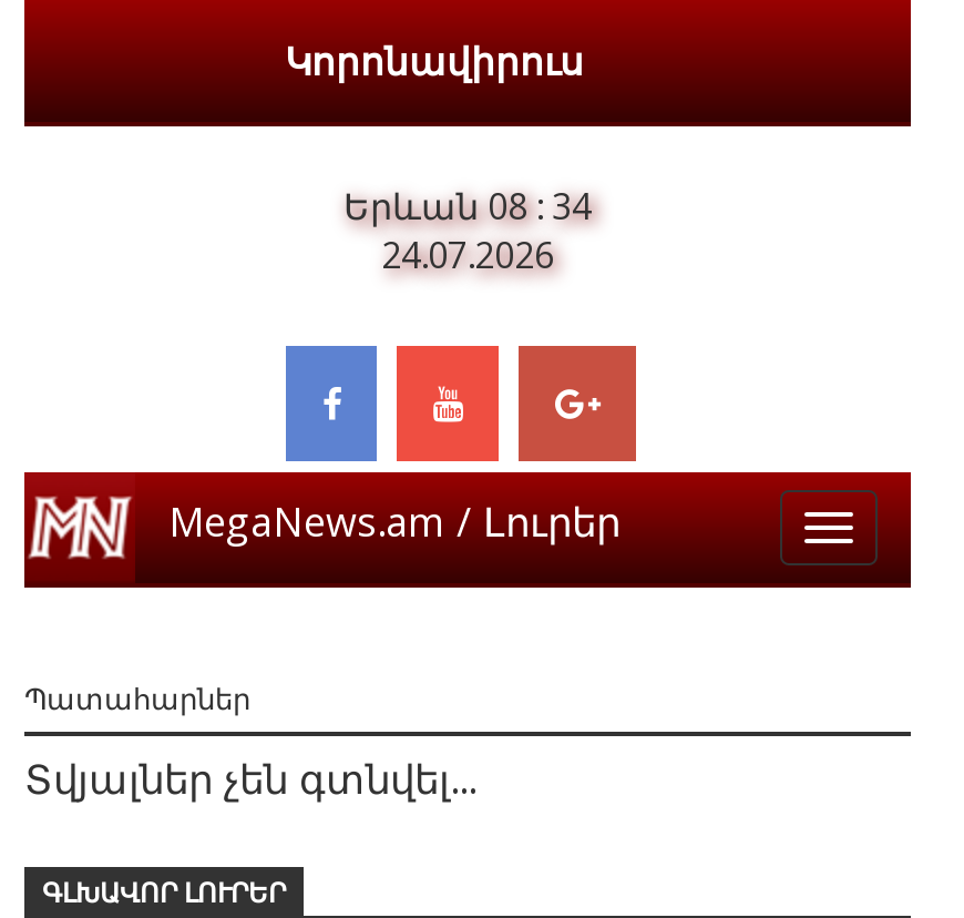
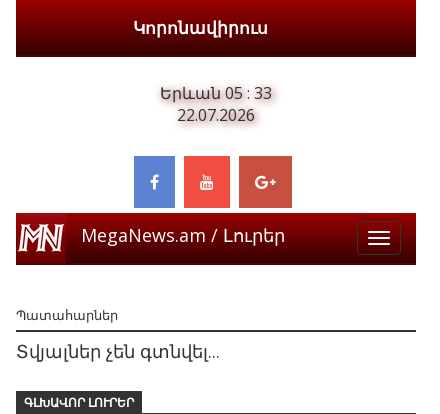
[343,182,592,231] Երևան 08 : 34 -> [160,82,272,104] Երևան 05 : 33
[381,231,554,279] 24.07.2026 -> [177,104,255,126] 22.07.2026

